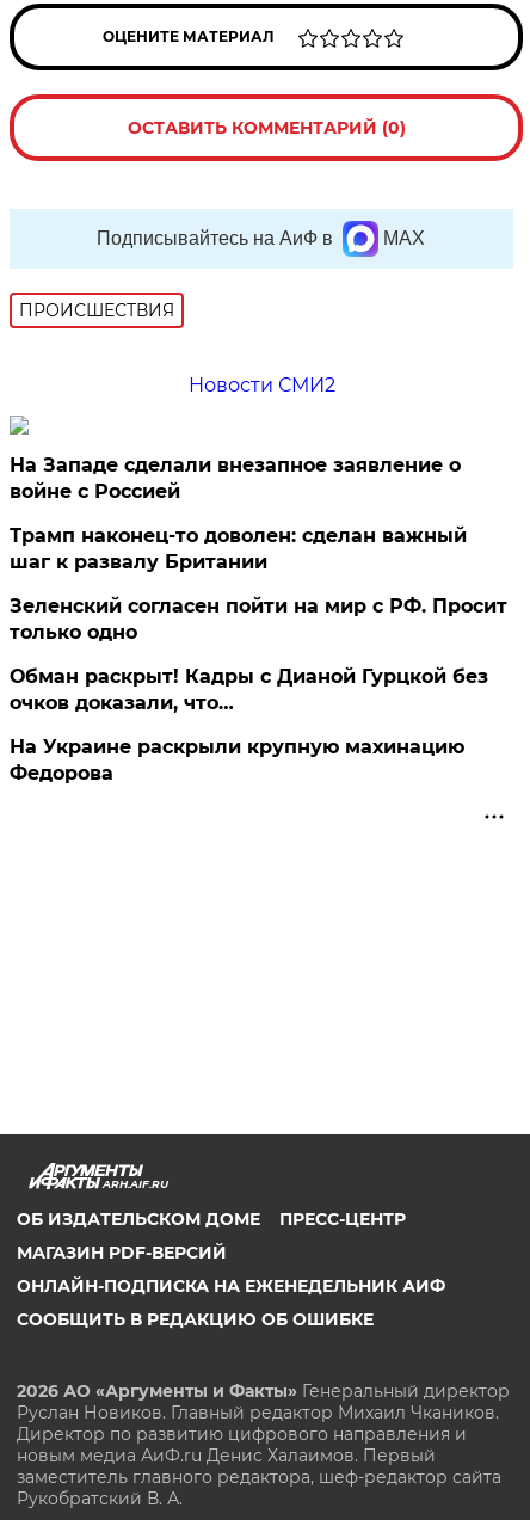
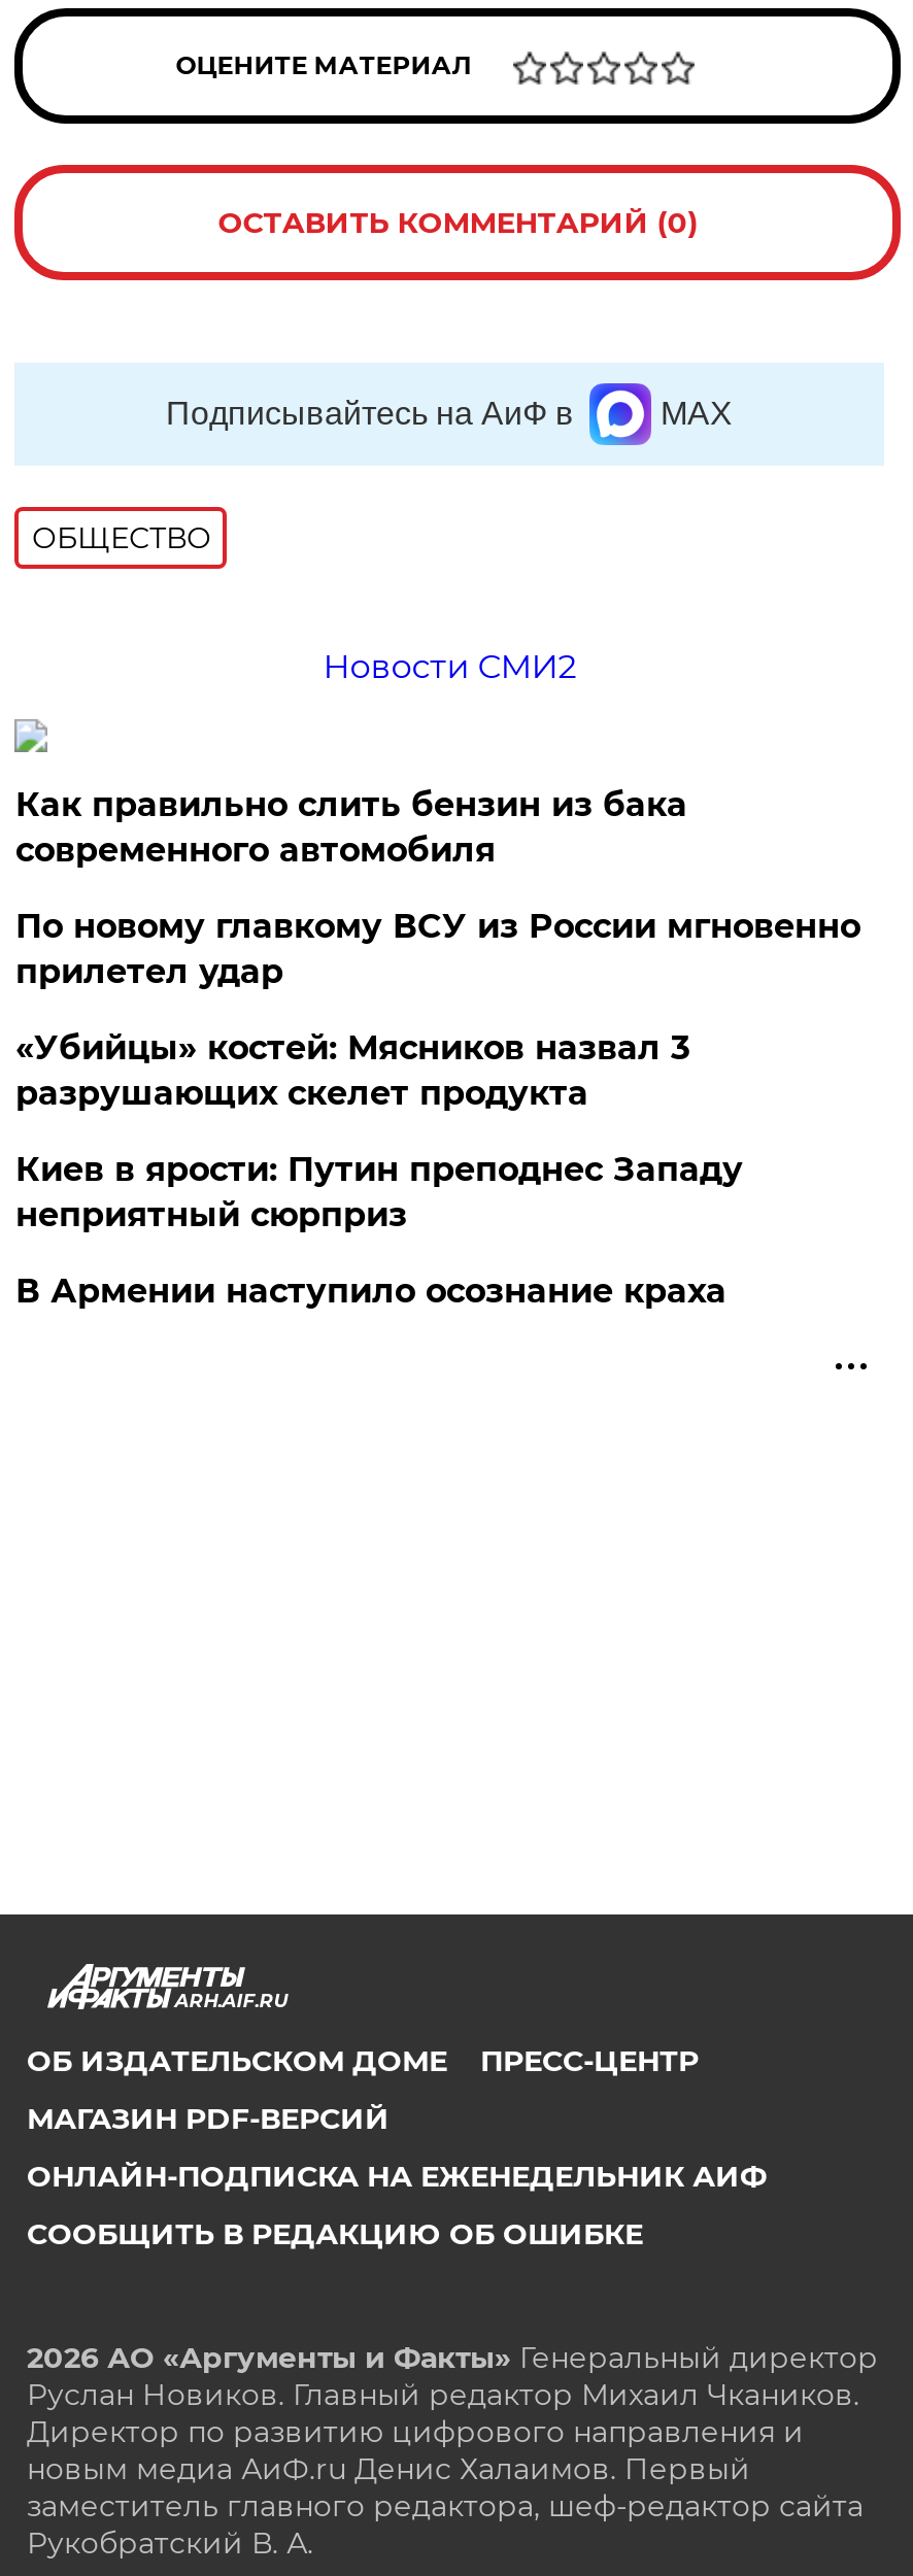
[20,300,175,321] ПРОИСШЕСТВИЯ -> [32,519,211,556] ОБЩЕСТВО
[10,454,461,503] На Западе сделали внезапное заявление о | войне с Россией -> [15,785,687,870] Как правильно слить бензин из бака | современного автомобиля
[10,524,467,573] Трамп наконец-то доволен: сделан важный | шаг к развалу Британии -> [15,907,860,991] По новому главкому ВСУ из России мгновенно | прилетел удар
[10,595,508,644] Зеленский согласен пойти на мир с РФ. Просит | только одно -> [15,1028,689,1113] «Убийцы» костей: Мясников назвал 3 | разрушающих скелет продукта
[10,665,489,714] Обман раскрыт! Кадры с Дианой Гурцкой без | очков доказали, что… -> [15,1150,743,1234] Киев в ярости: Путин преподнес Западу | неприятный сюрприз
[10,736,465,784] На Украине раскрыли крупную махинацию | Федорова -> [15,1272,726,1311] В Армении наступило осознание краха

